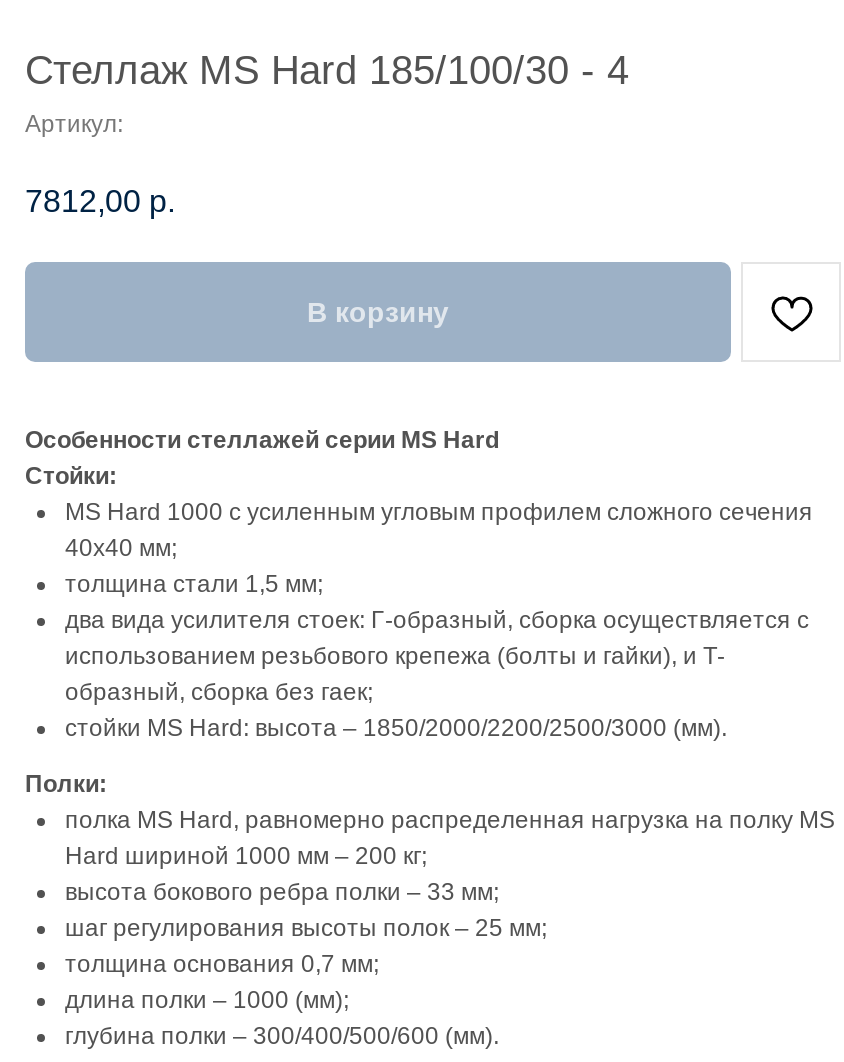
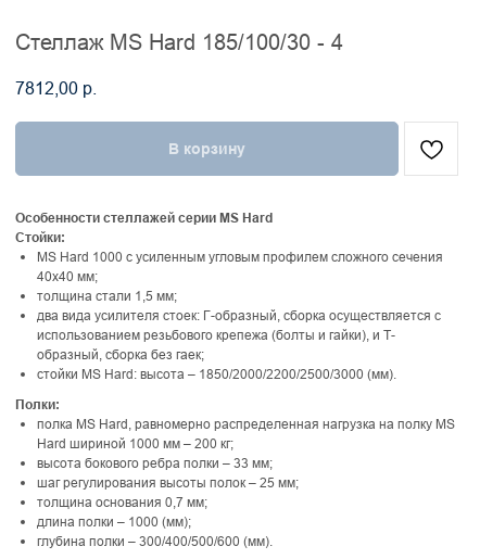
[25,110,123,138] Артикул: -> none

